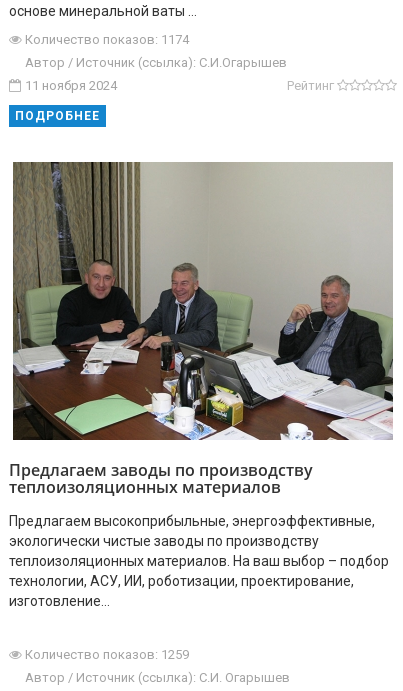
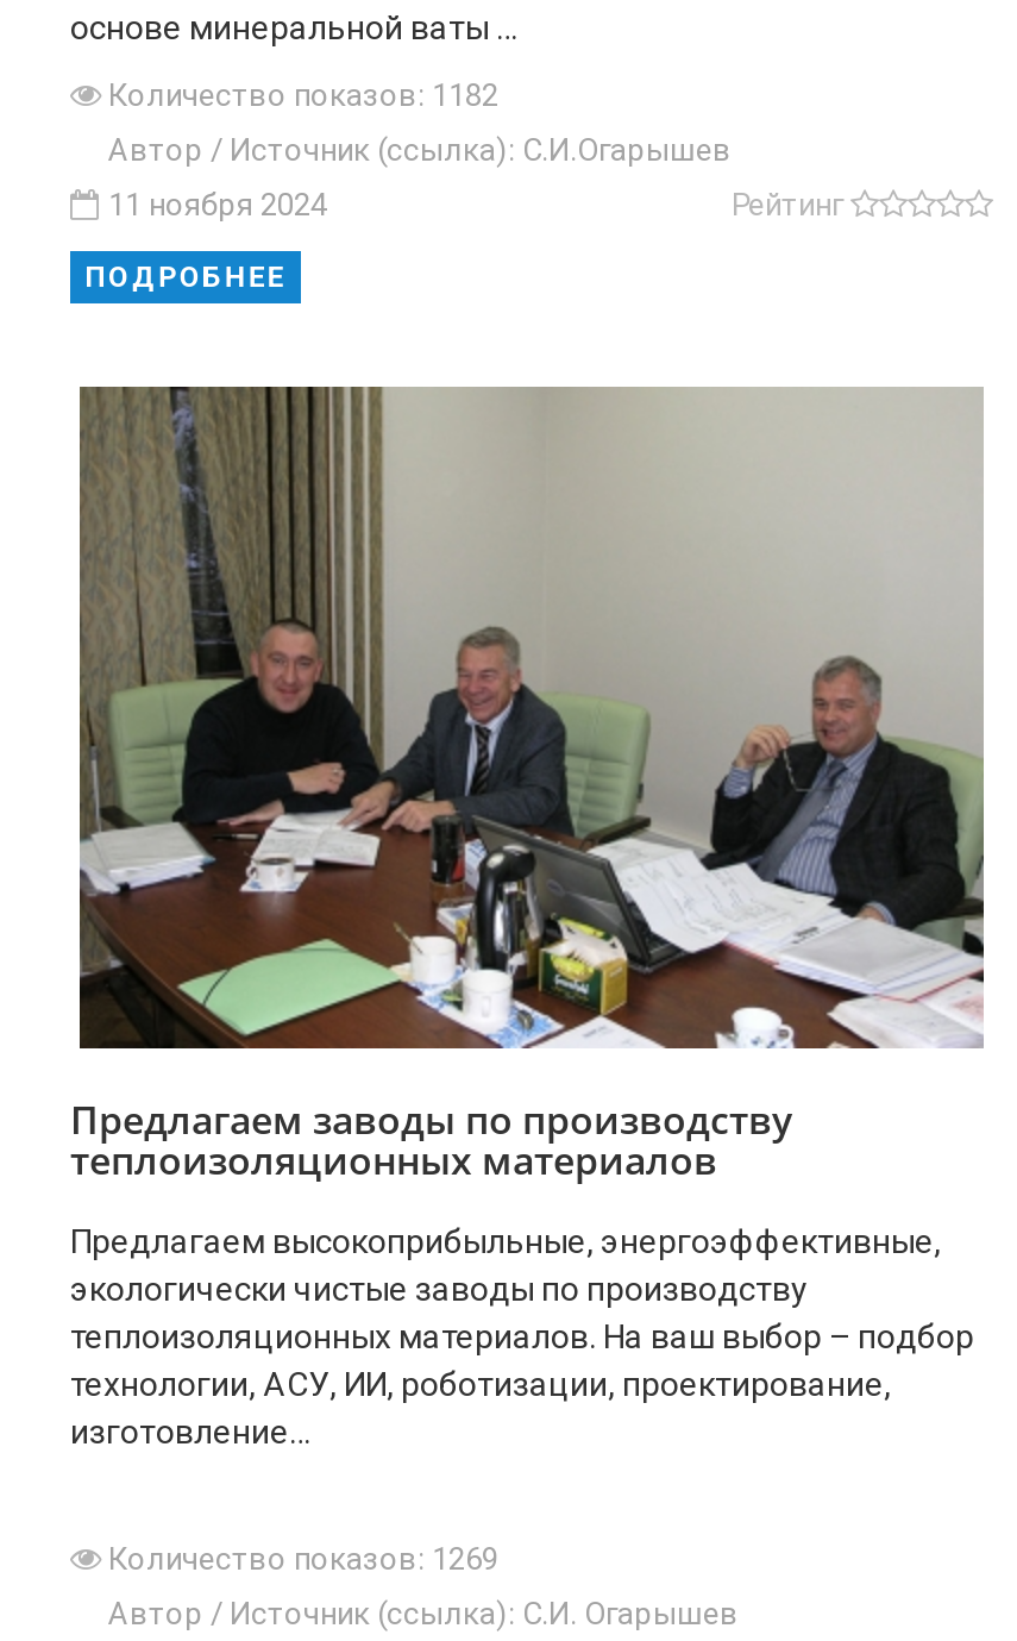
[22,32,189,47] Количество показов: 1174 -> [101,76,498,112] Количество показов: 1182
[22,647,189,662] Количество показов: 1259 -> [101,1540,498,1576] Количество показов: 1269

